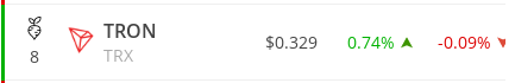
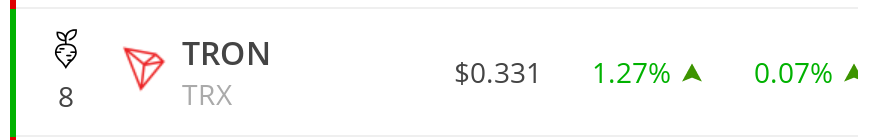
[265,31,318,53] $0.329 -> [454,53,542,91] $0.331
[347,31,400,53] 0.74% -> [592,53,680,91] 1.27%
[438,31,496,53] -0.09% -> [754,53,842,91] 0.07%

